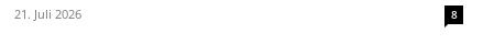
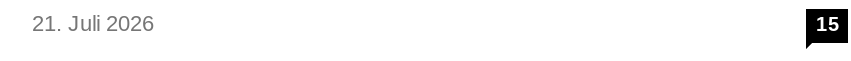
[451,7,458,23] 8 -> [816,13,840,35] 15

